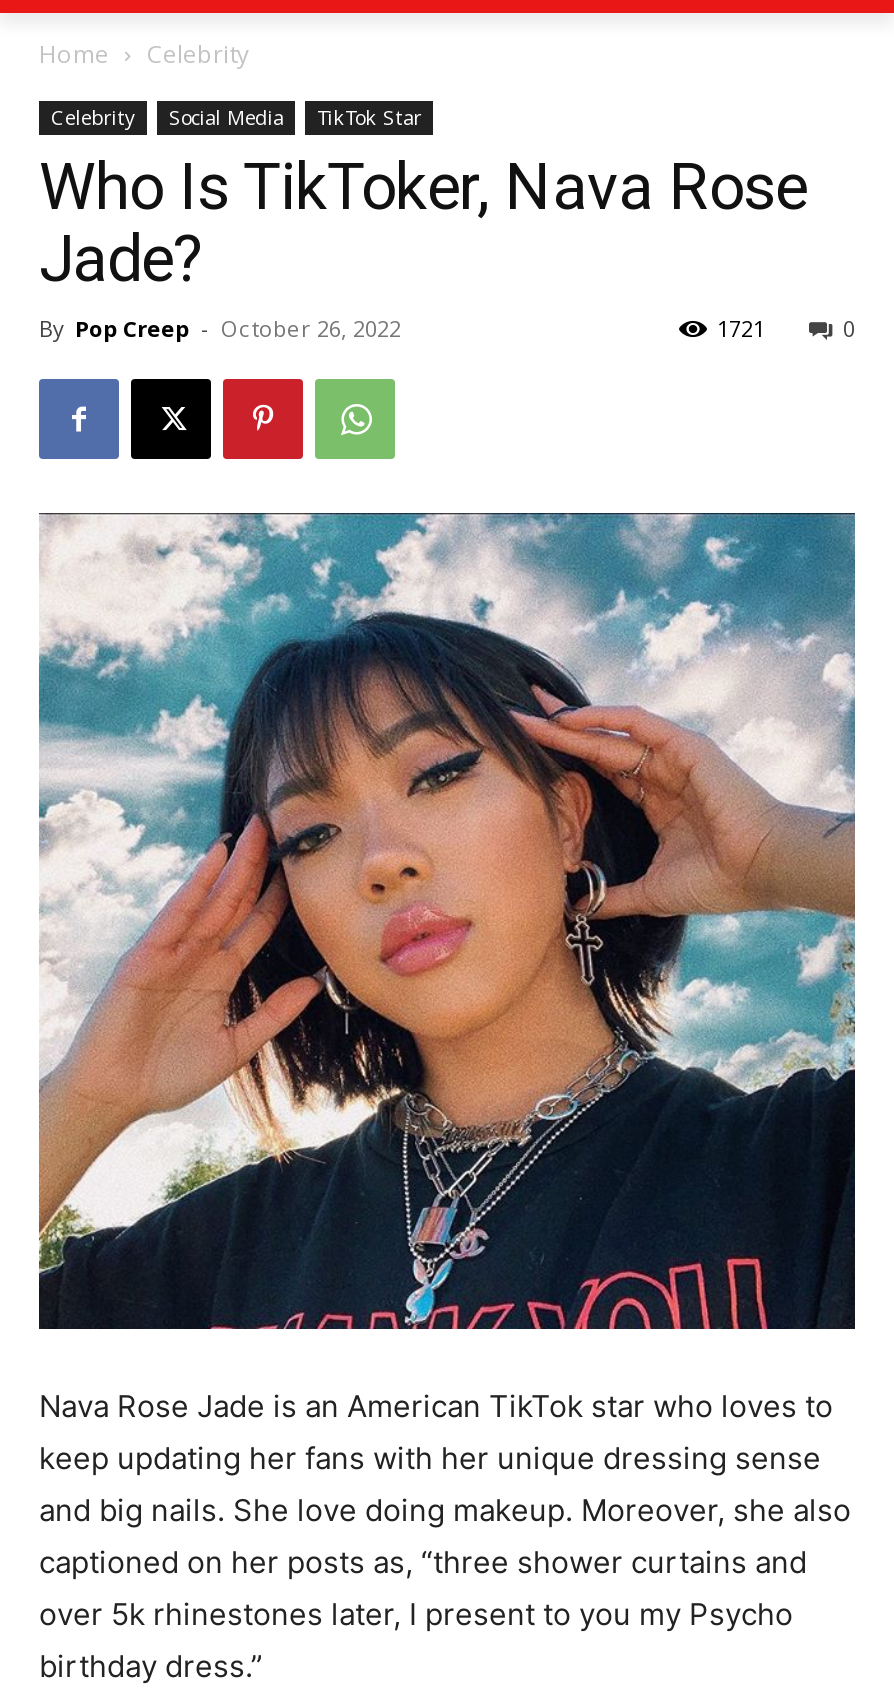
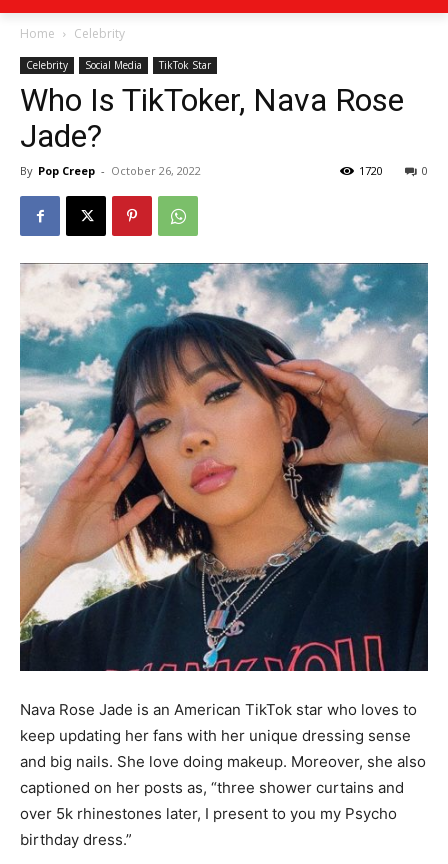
[717,313,765,343] 1721 -> [359,163,383,178] 1720

